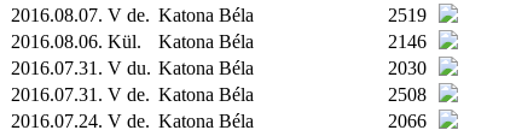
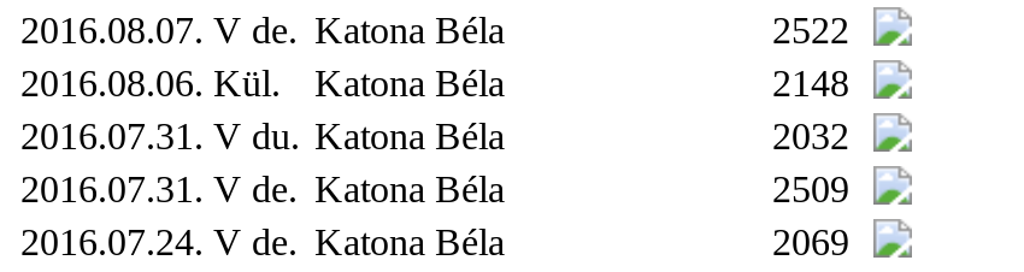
[388,5,427,25] 2519 -> [772,9,849,50] 2522
[388,31,427,52] 2146 -> [772,62,849,103] 2148
[388,58,427,78] 2030 -> [772,115,849,156] 2032
[388,84,427,105] 2508 -> [772,168,849,209] 2509
[388,111,427,131] 2066 -> [772,221,849,262] 2069

